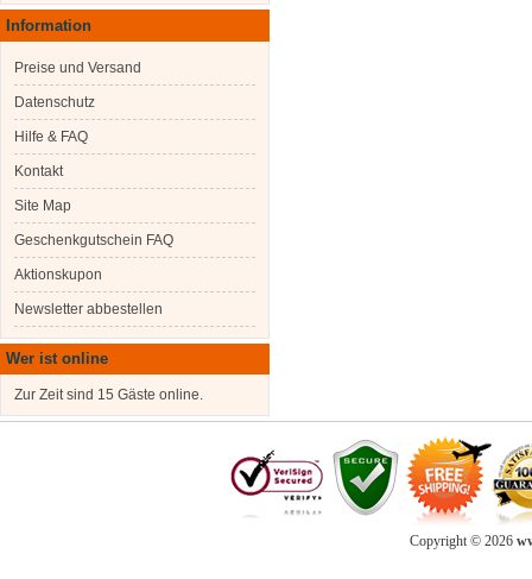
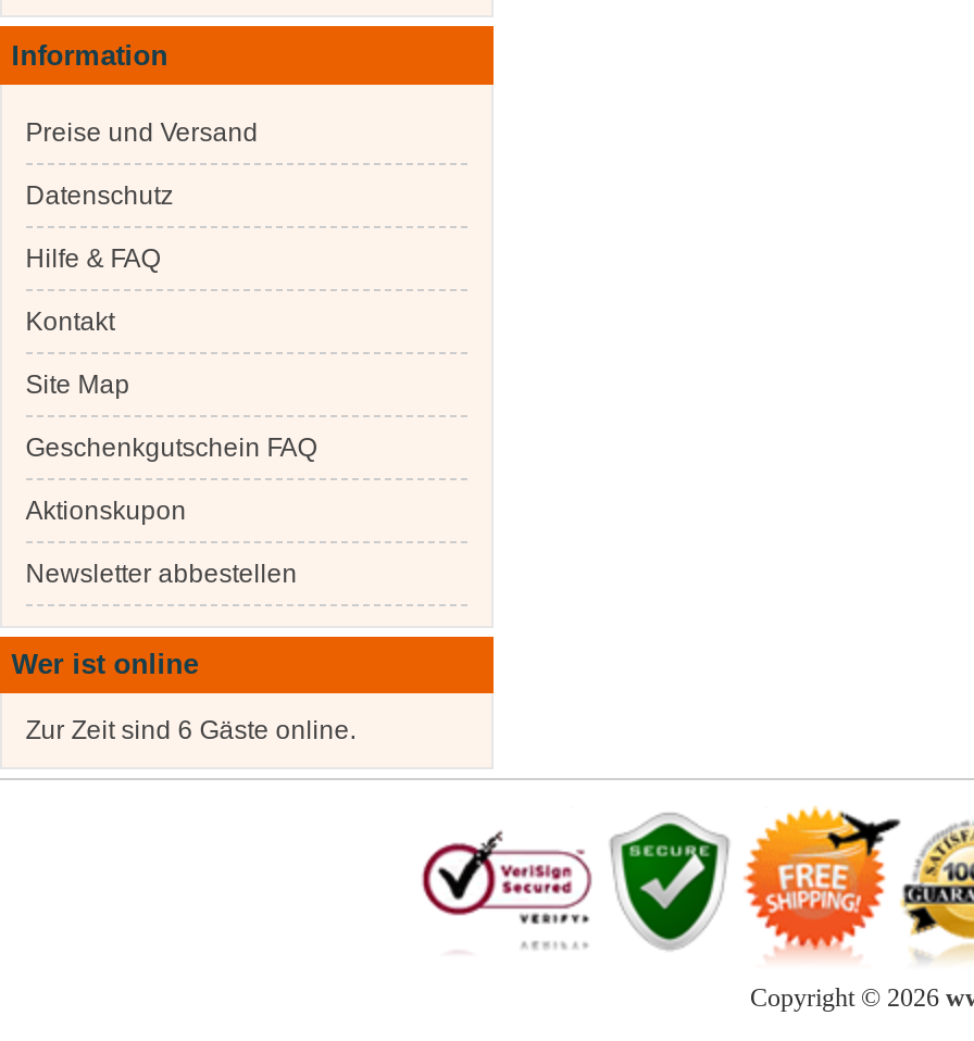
[14,386,203,403] Zur Zeit sind 15 Gäste online. -> [26,714,356,745] Zur Zeit sind 6 Gäste online.

